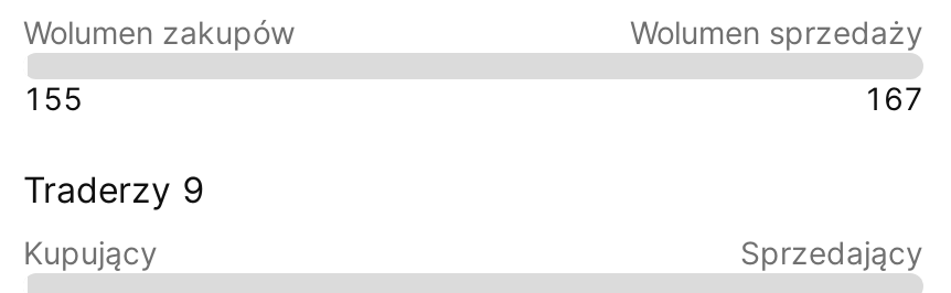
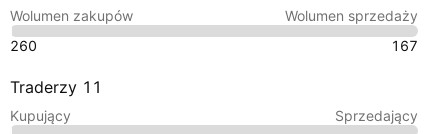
[23,79,83,117] 155 -> [10,37,37,54] 260
[23,167,204,211] Traderzy 9 -> [10,77,102,97] Traderzy 11

